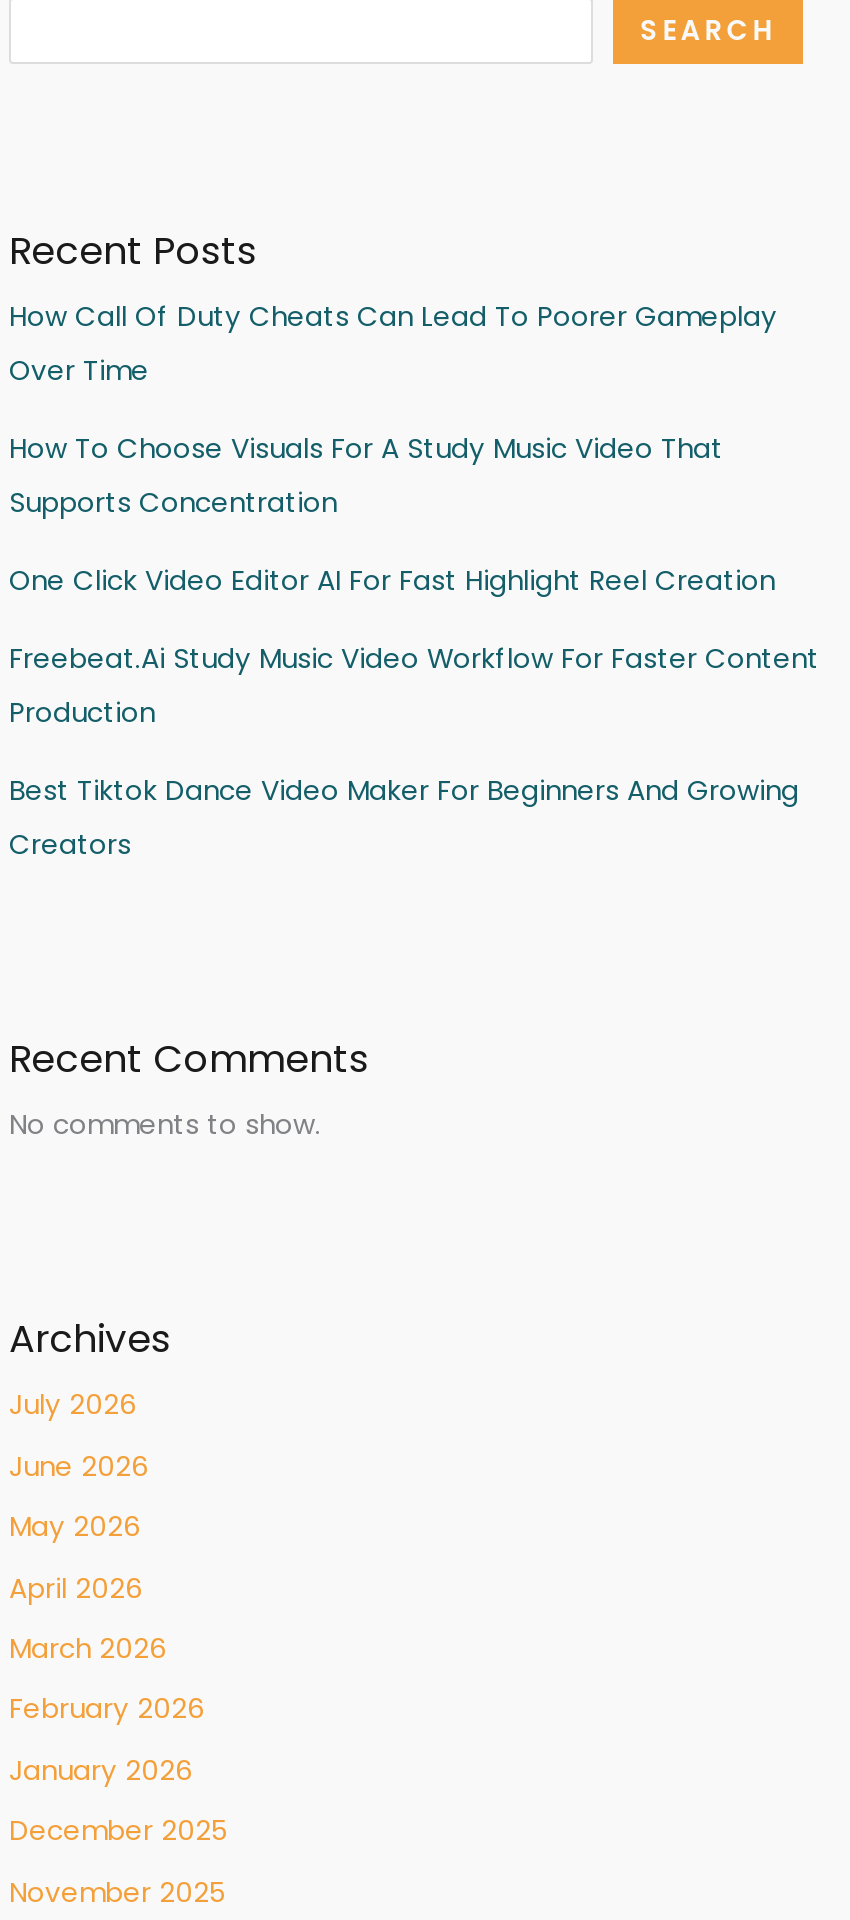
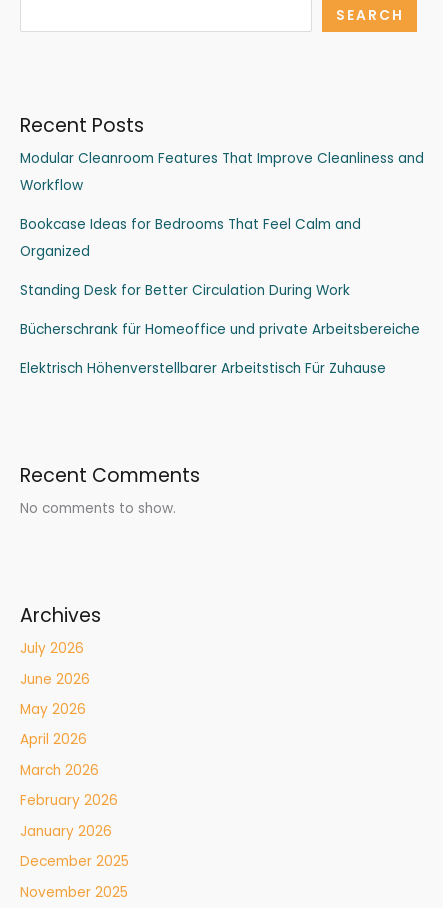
[9,298,777,390] How Call Of Duty Cheats Can Lead To Poorer Gameplay | Over Time -> [20,149,424,195] Modular Cleanroom Features That Improve Cleanliness and | Workflow
[9,430,723,522] How To Choose Visuals For A Study Music Video That | Supports Concentration -> [20,215,361,261] Bookcase Ideas for Bedrooms That Feel Calm and | Organized
[9,562,775,600] One Click Video Editor AI For Fast Highlight Reel Creation -> [20,281,350,300] Standing Desk for Better Circulation During Work
[9,640,819,732] Freebeat.Ai Study Music Video Workflow For Faster Content | Production -> [20,320,420,339] Bücherschrank für Homeoffice und private Arbeitsbereiche
[9,772,799,864] Best Tiktok Dance Video Maker For Beginners And Growing | Creators -> [20,359,386,378] Elektrisch Höhenverstellbarer Arbeitstisch Für Zuhause

